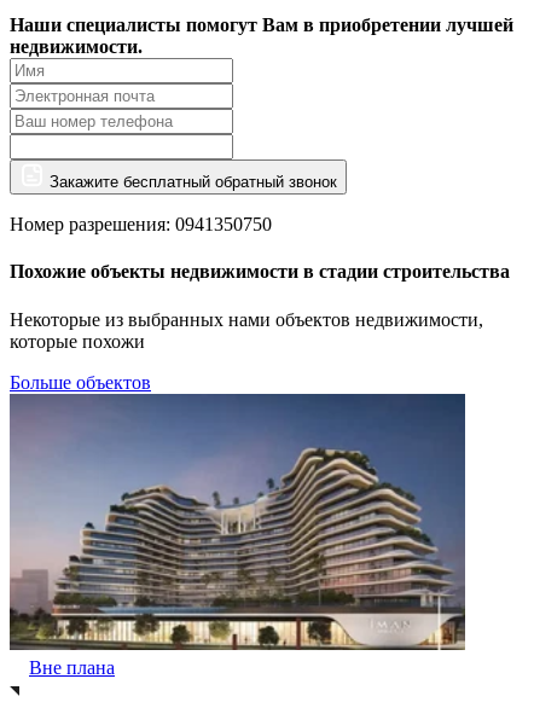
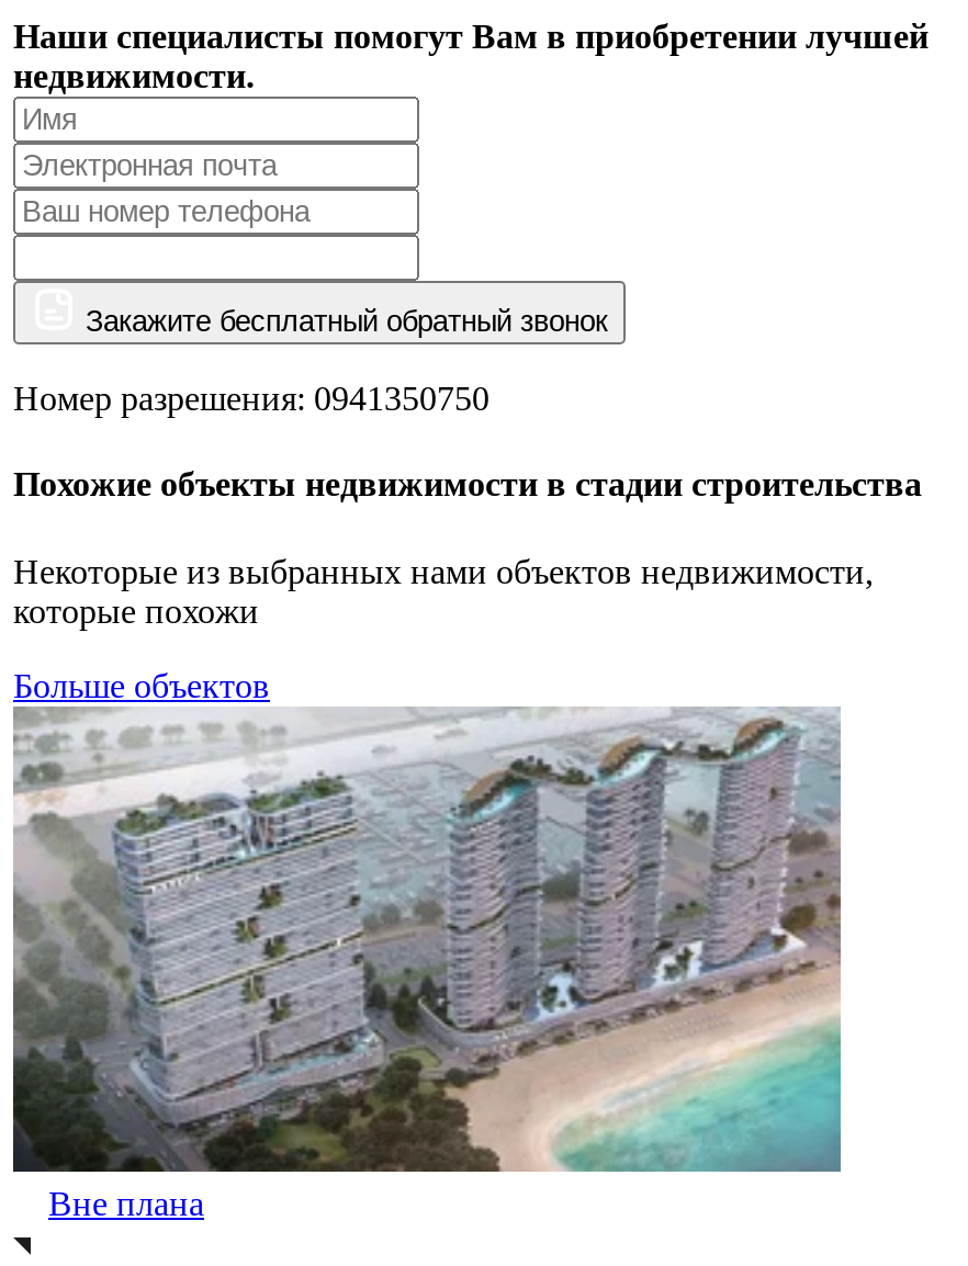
[8,393,466,651] [image] -> [11,707,843,1174] [image]

